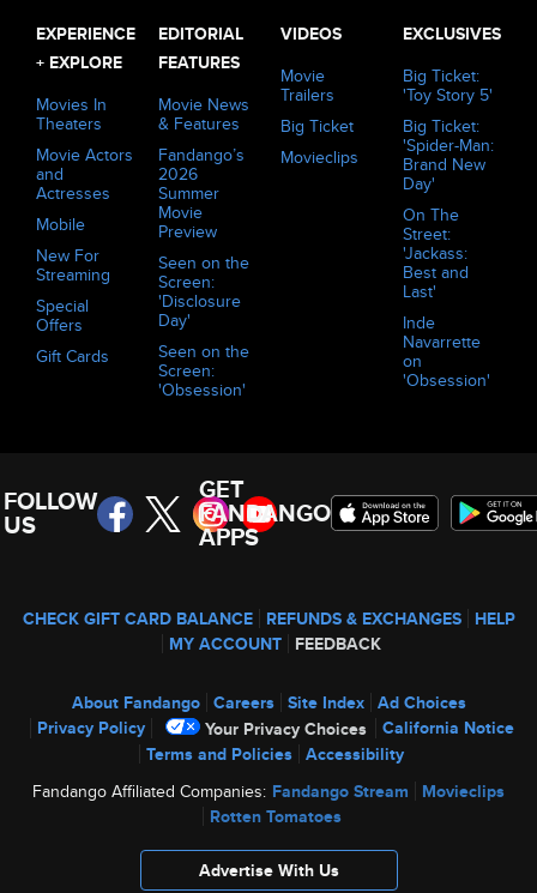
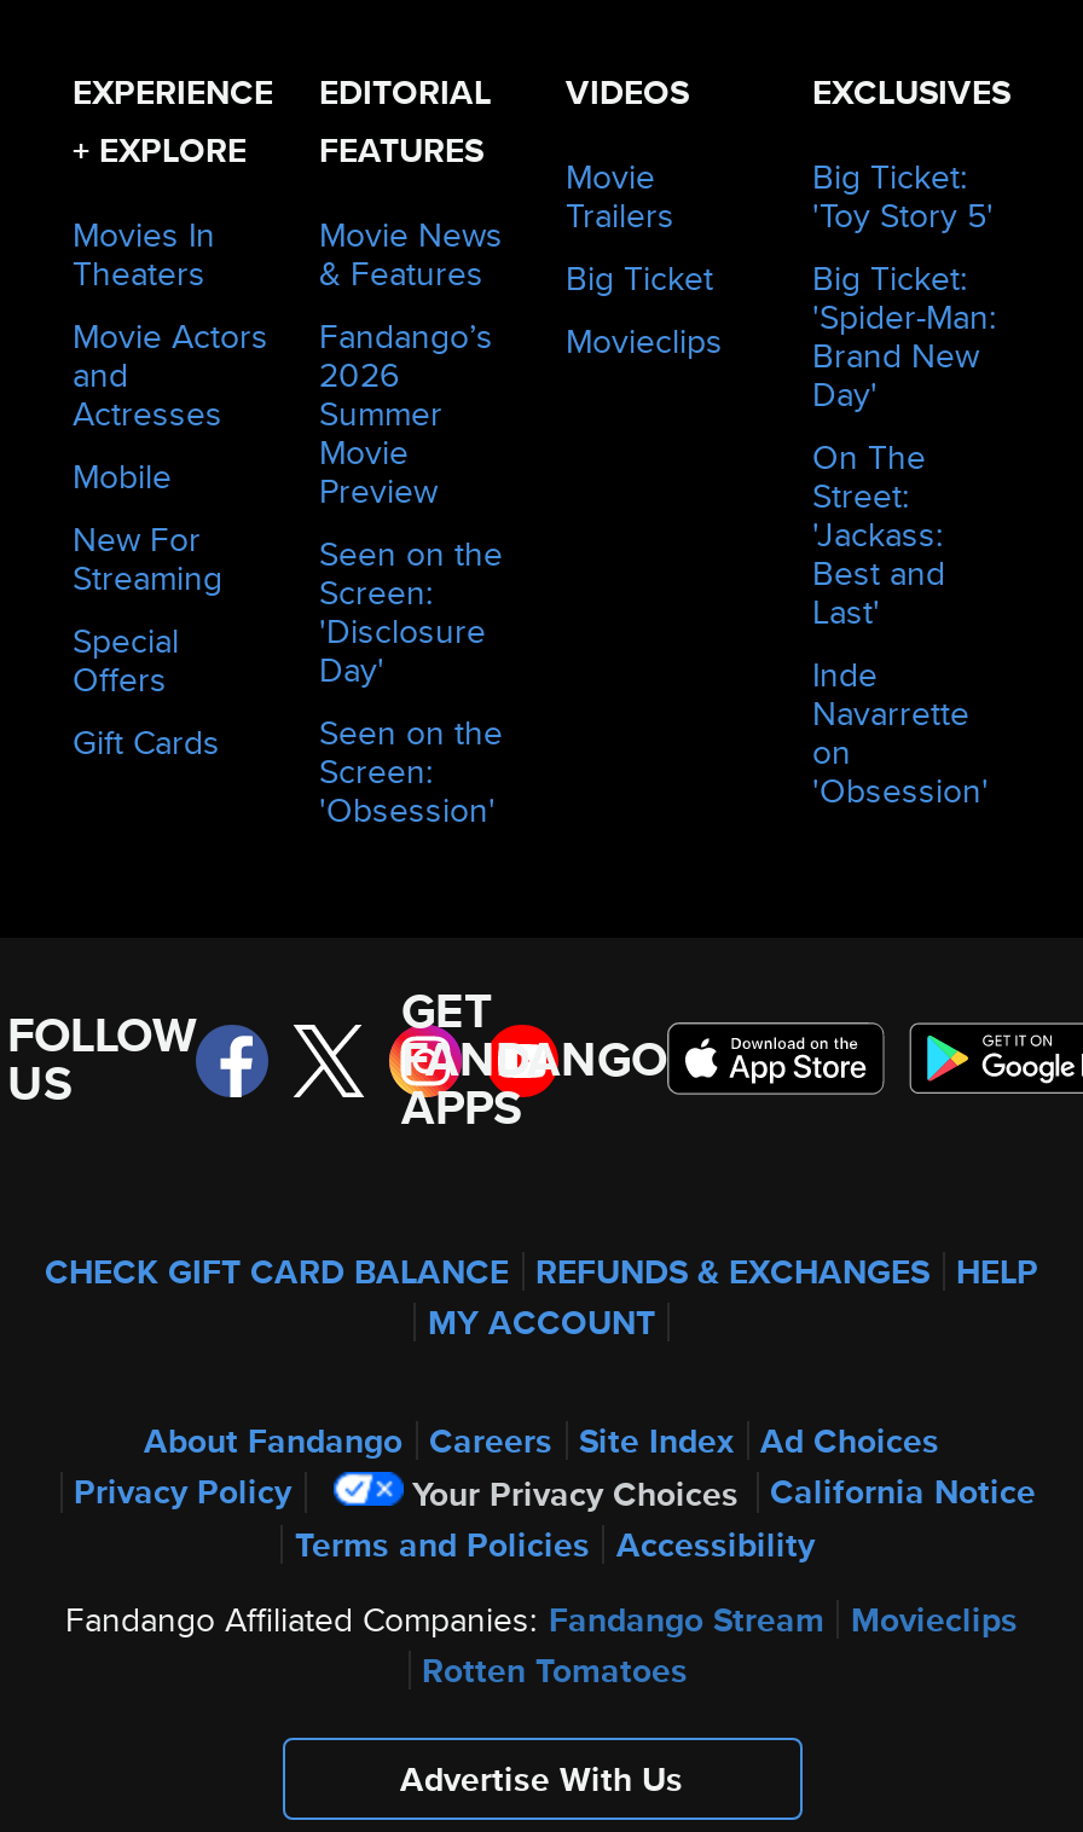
[169,632,381,656] MY ACCOUNT FEEDBACK -> [428,1298,655,1346] MY ACCOUNT

